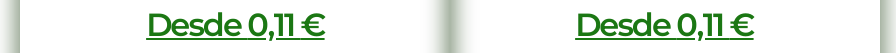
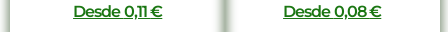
[575,5,754,43] Desde 0,11 € -> [283,2,381,21] Desde 0,08 €

